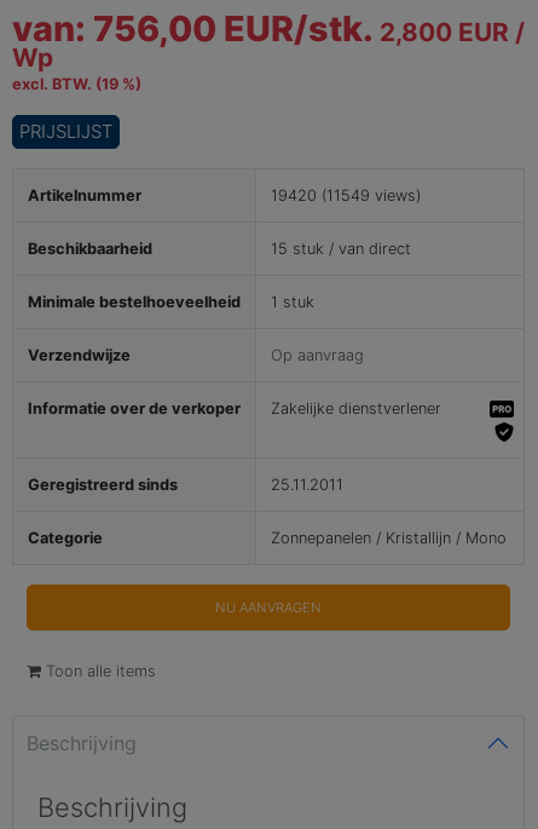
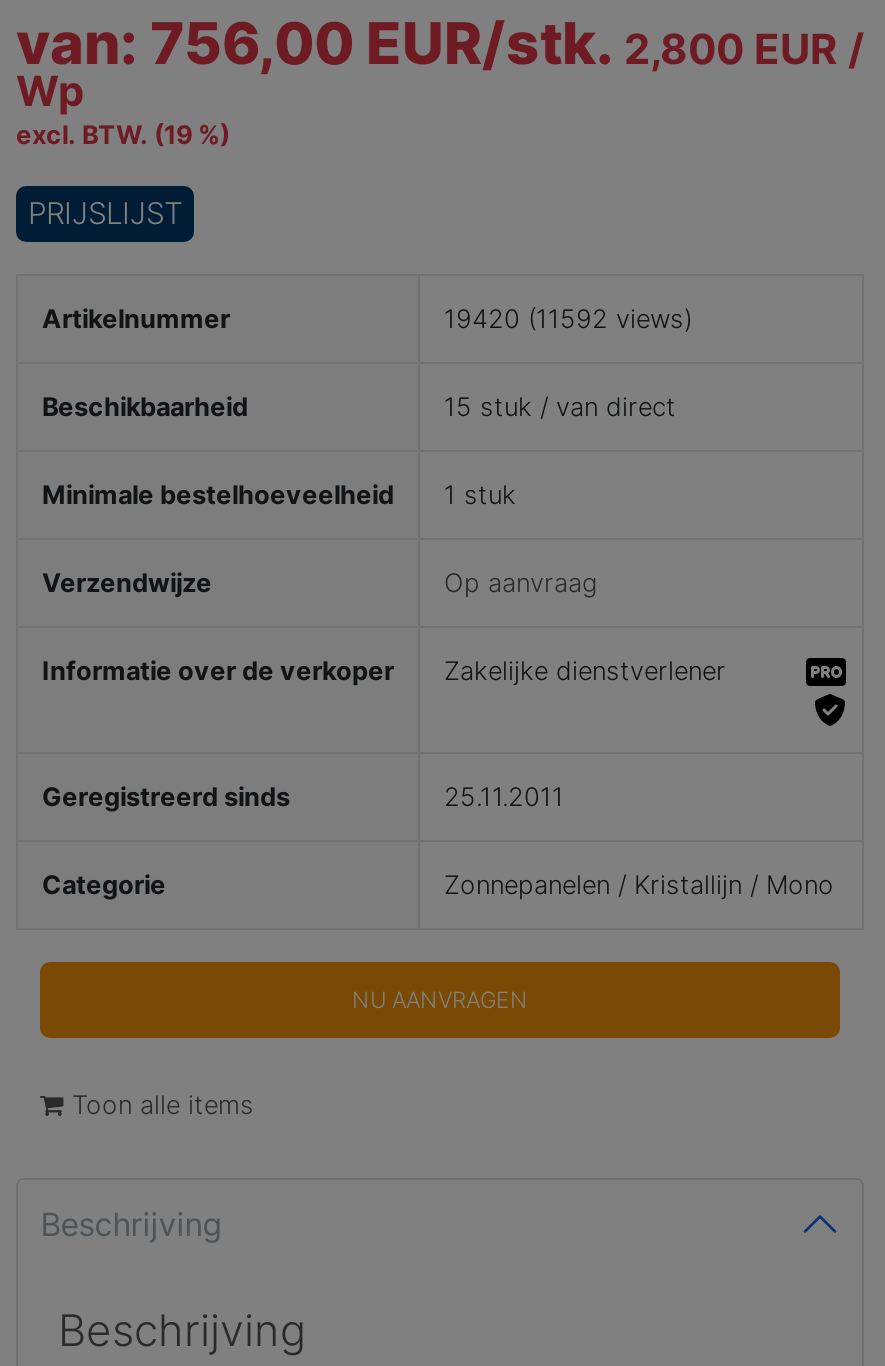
[271,187,421,205] 19420 (11549 views) -> [444,305,692,335] 19420 (11592 views)

